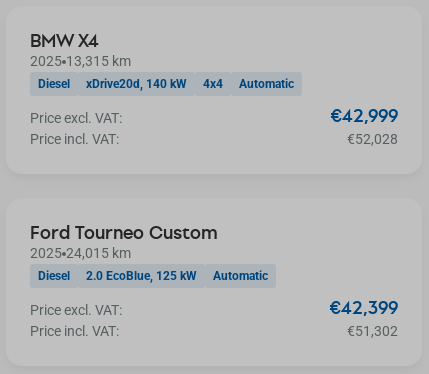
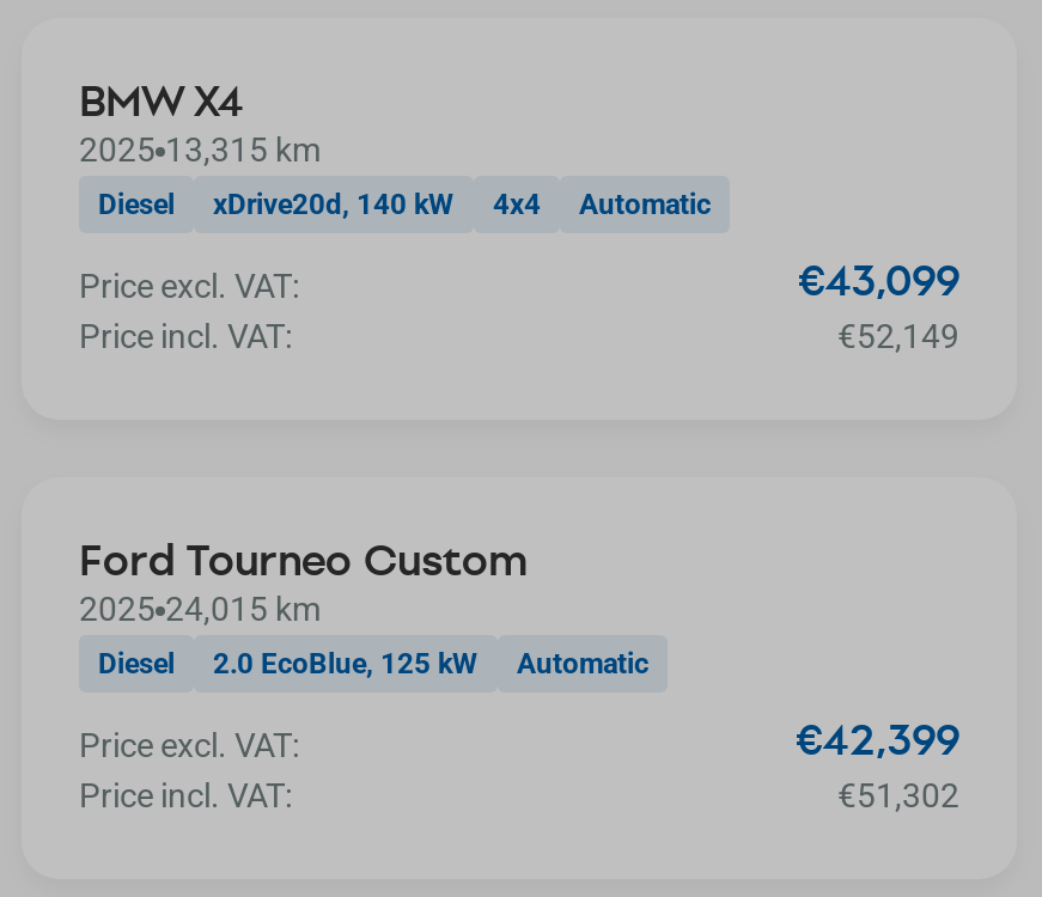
[331,103,398,127] €42,999 -> [799,250,959,307] €43,099
[347,131,398,147] €52,028 -> [837,317,959,355] €52,149

